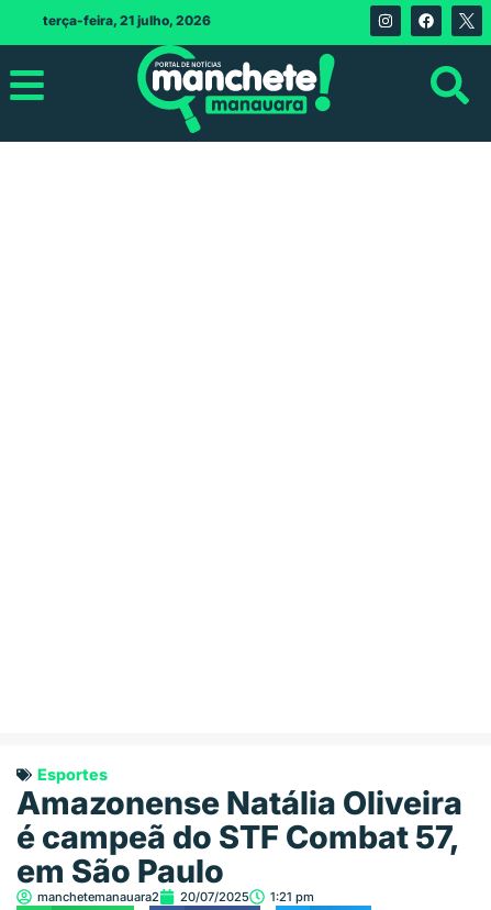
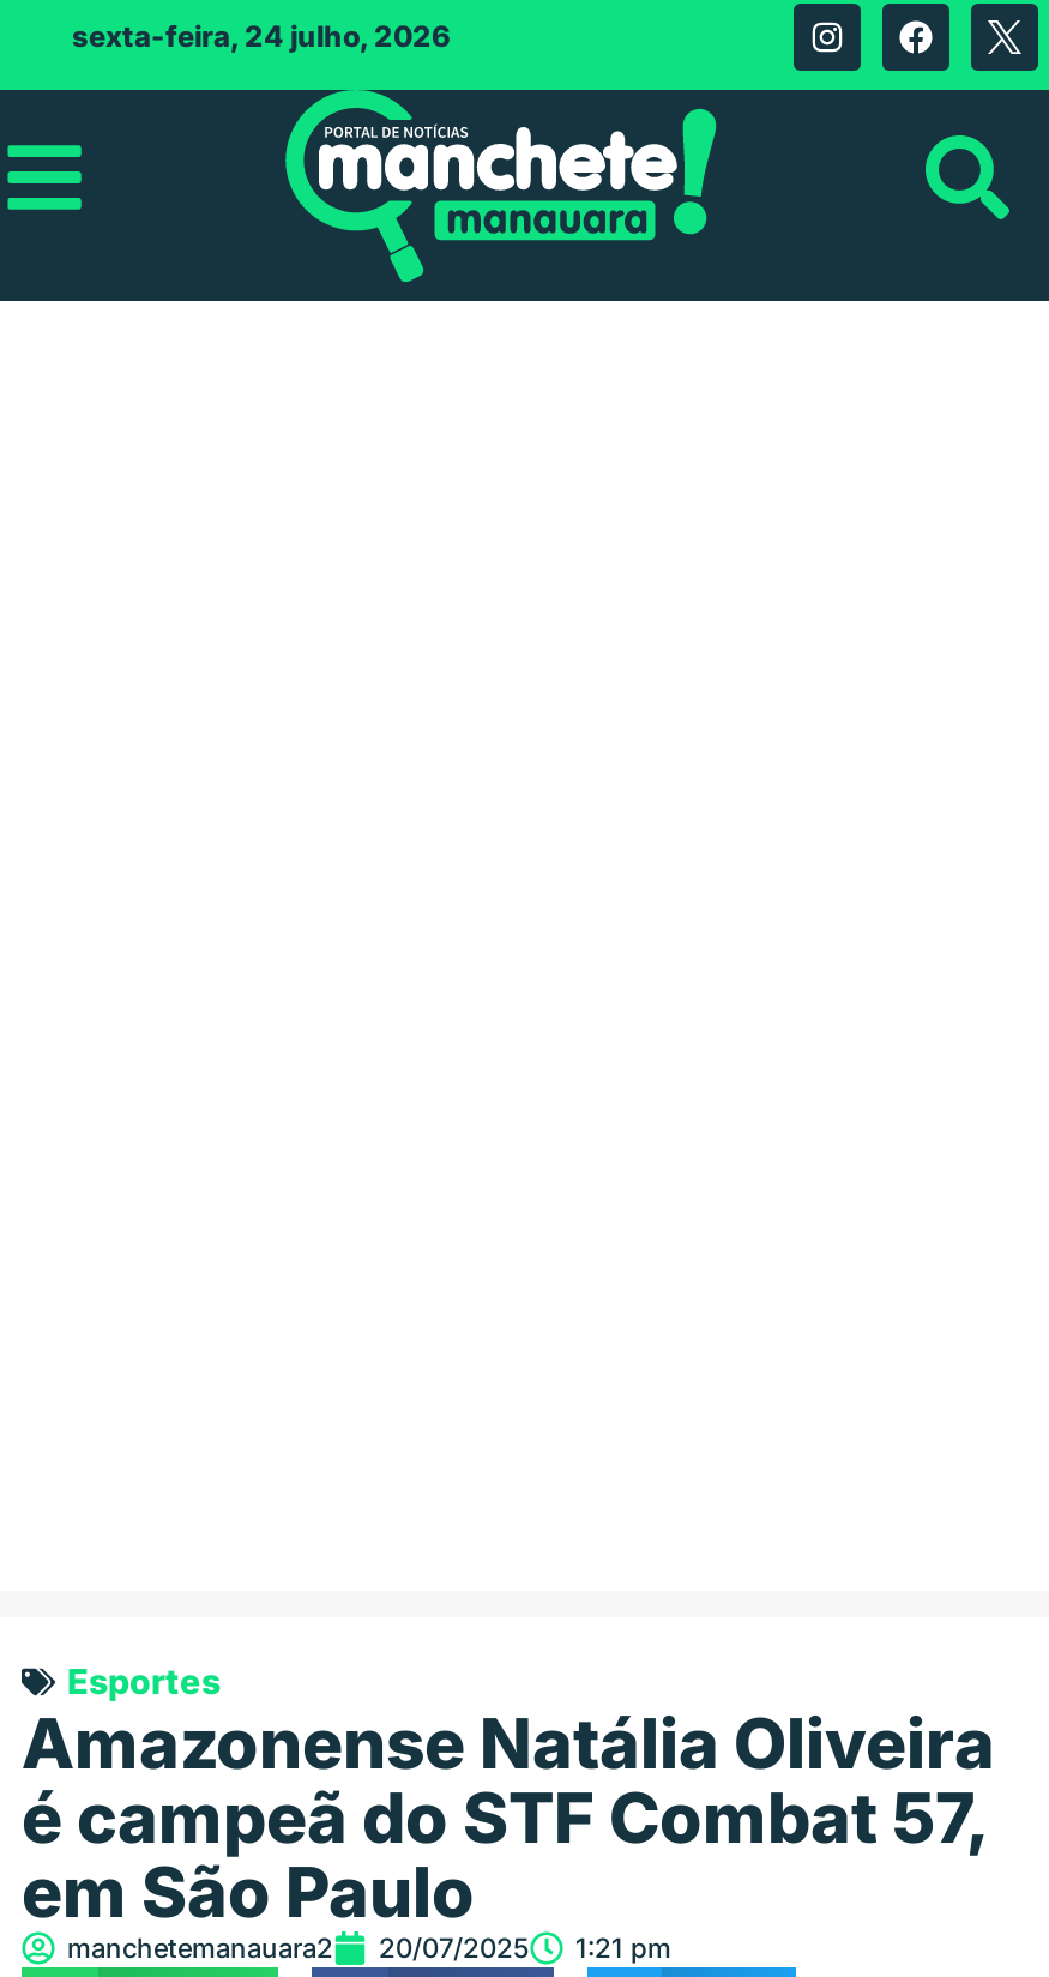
[42,12,210,29] terça-feira, 21 julho, 2026 -> [72,18,451,54] sexta-feira, 24 julho, 2026

